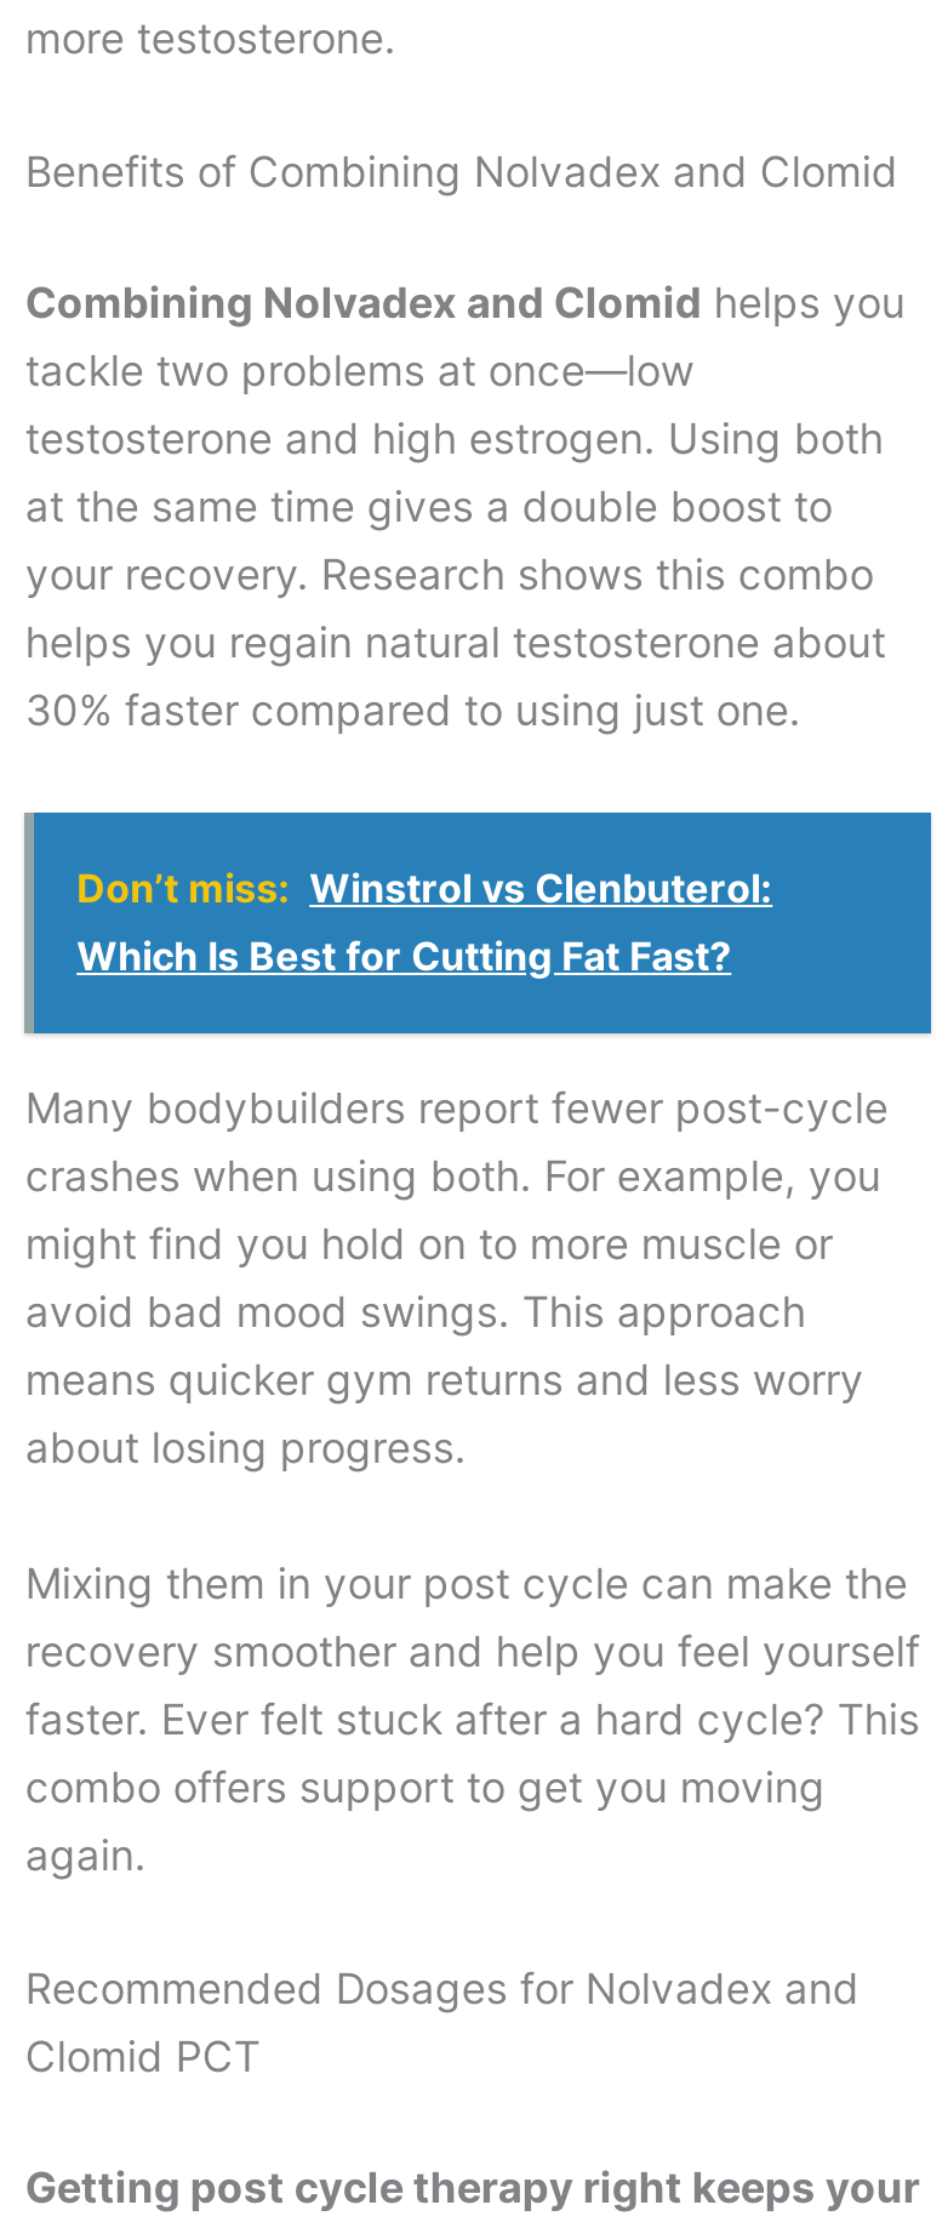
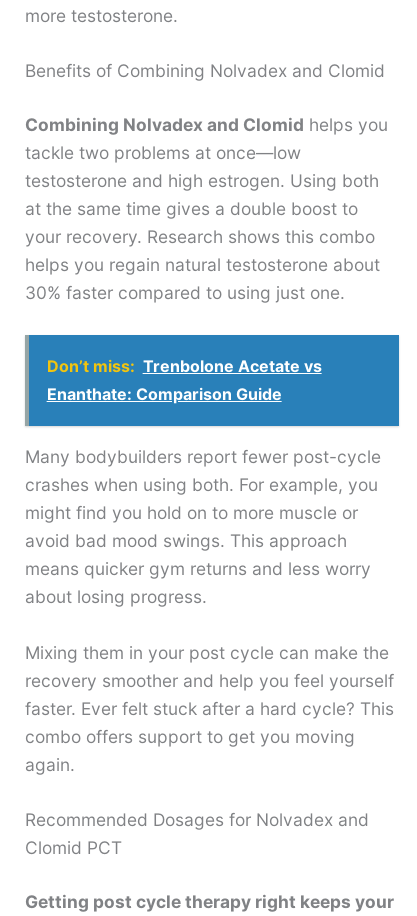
[77,865,772,981] Don’t miss: Winstrol vs Clenbuterol: | Which Is Best for Cutting Fat Fast? -> [47,356,322,404] Don’t miss: Trenbolone Acetate vs | Enanthate: Comparison Guide

